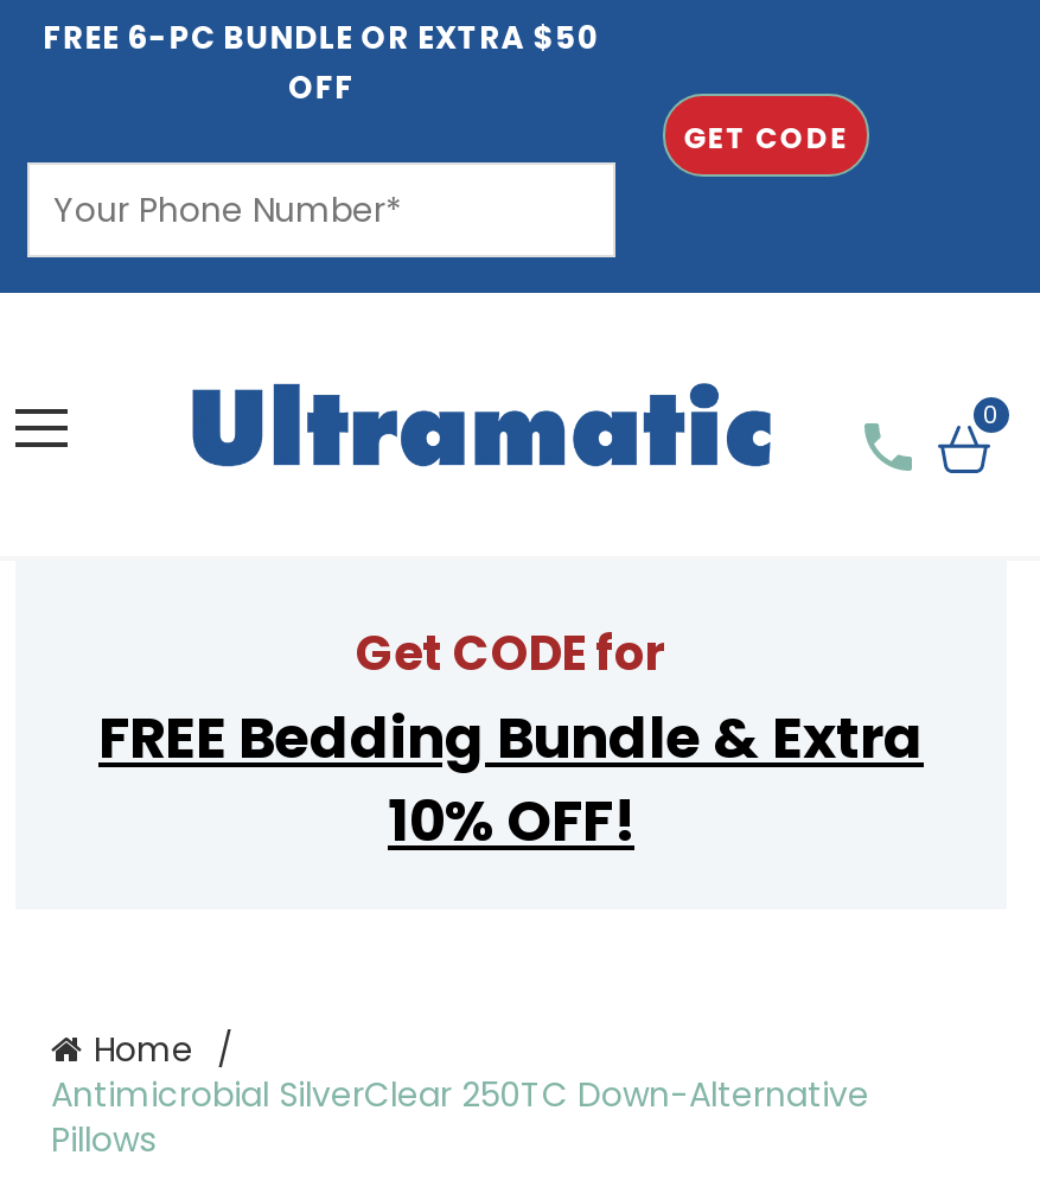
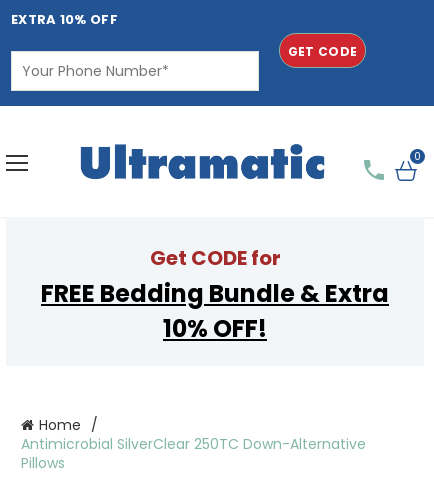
[43,15,599,110] FREE 6-PC BUNDLE OR EXTRA $50 | OFF -> [11,10,118,29] EXTRA 10% OFF

